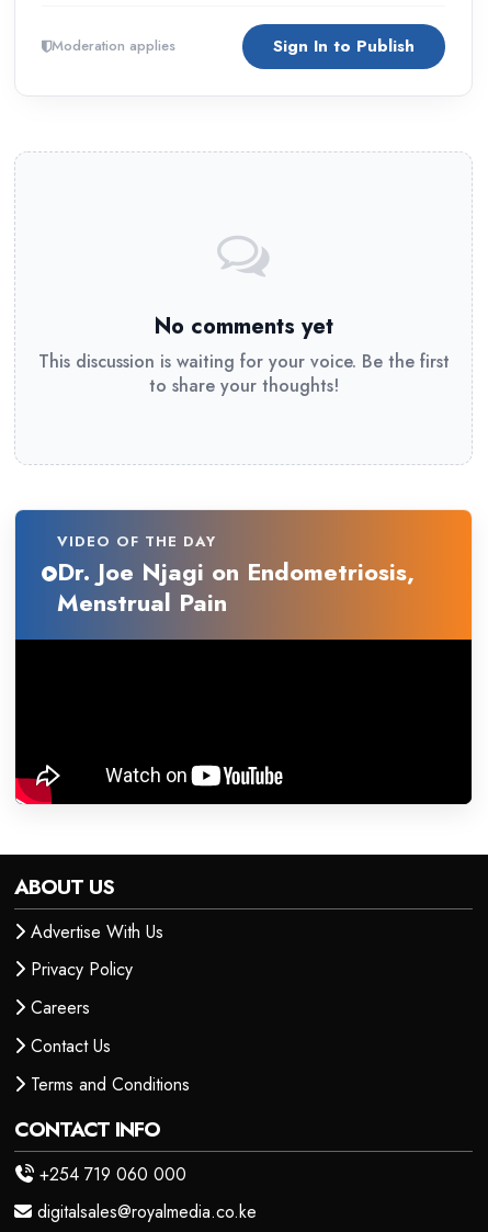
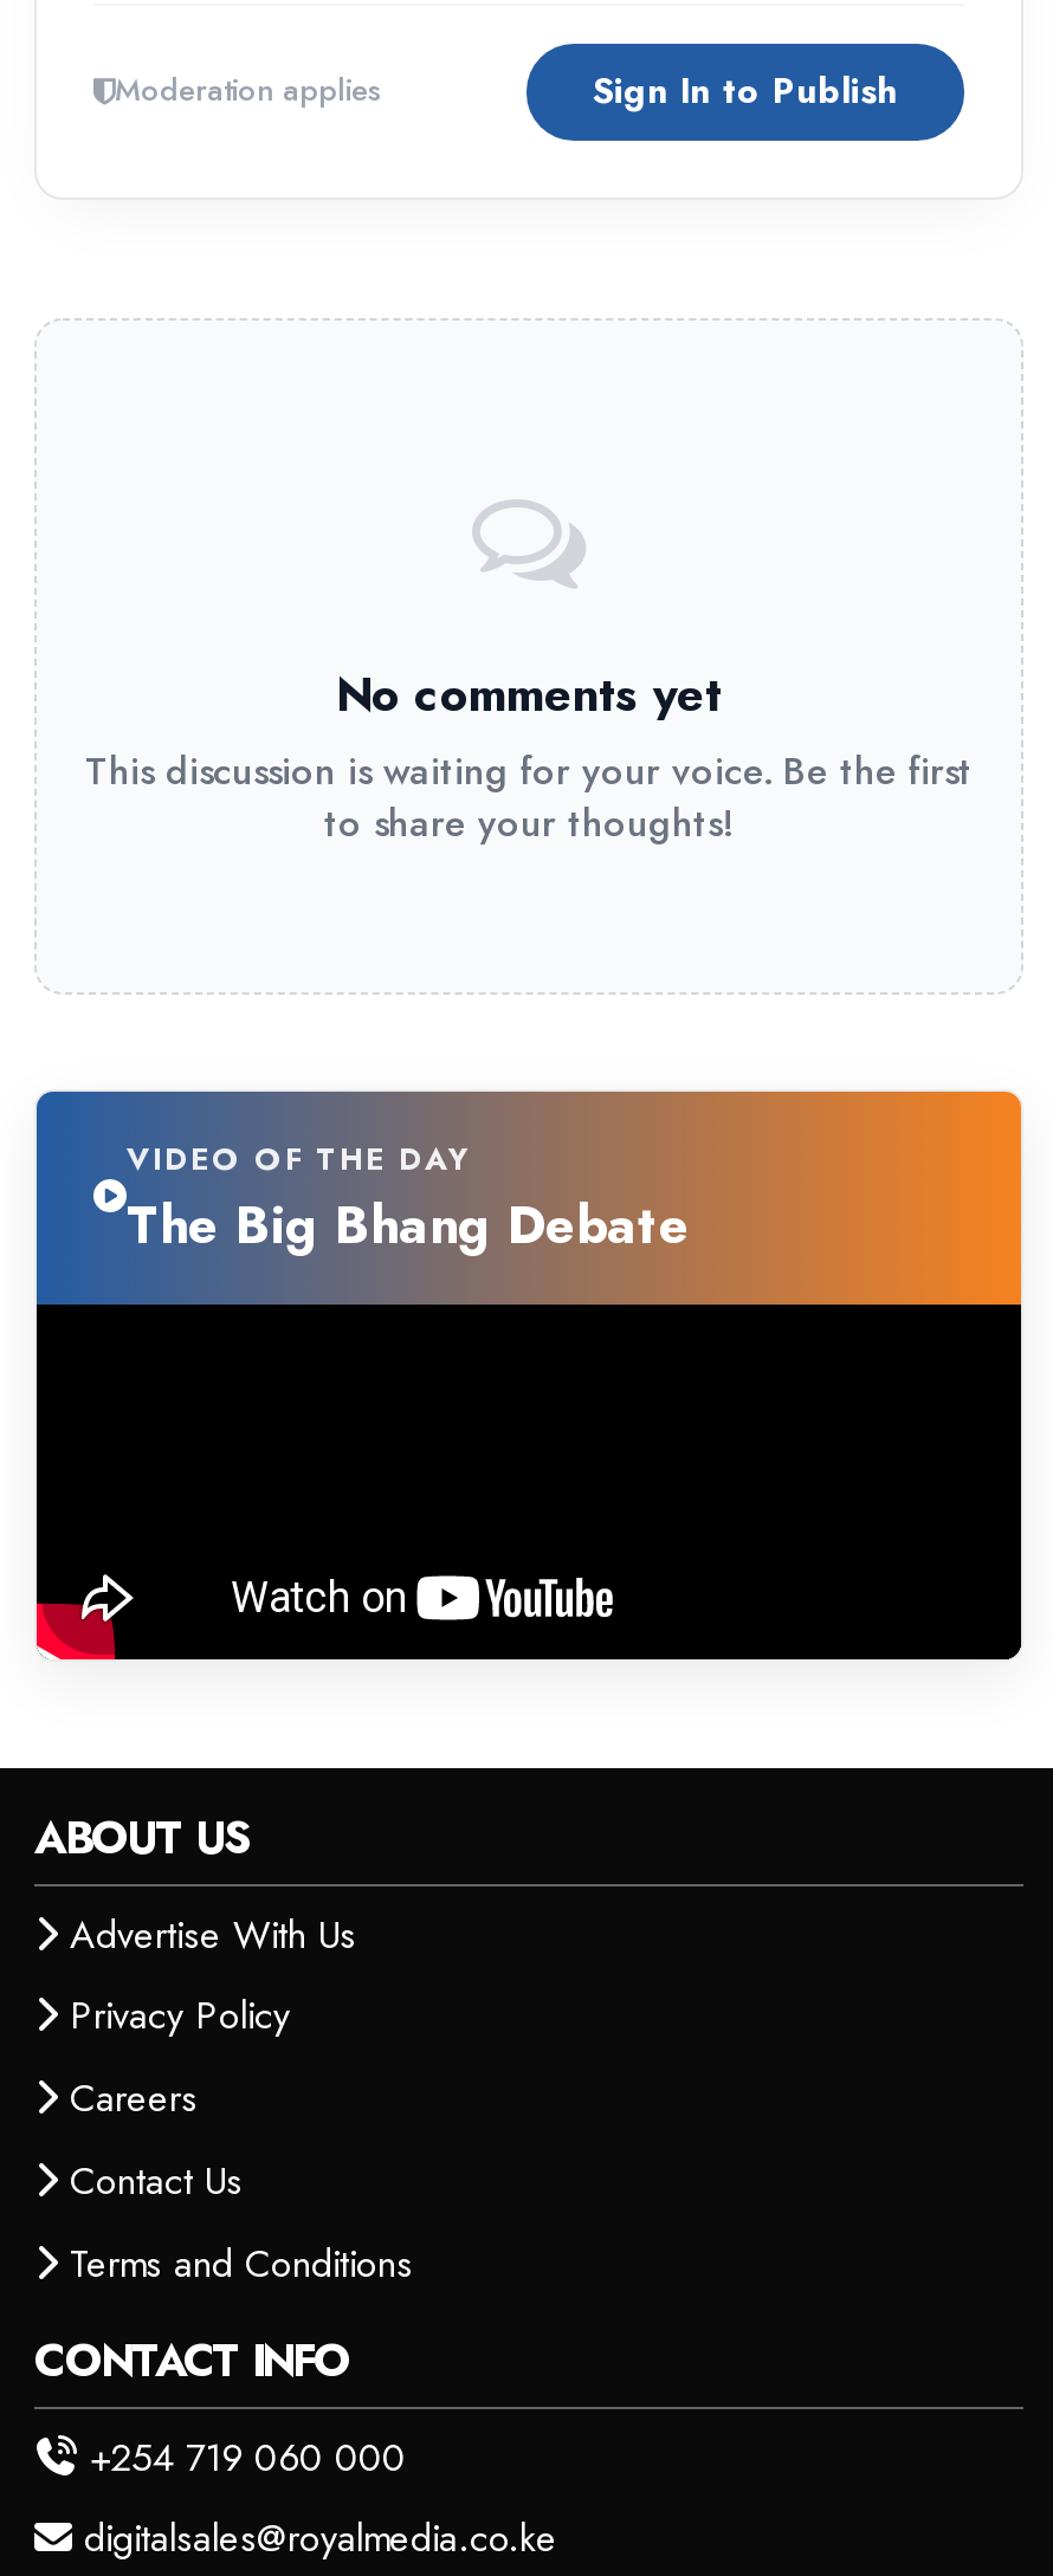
[57,553,415,619] Dr. Joe Njagi on Endometriosis, | Menstrual Pain -> [127,1185,690,1261] The Big Bhang Debate

